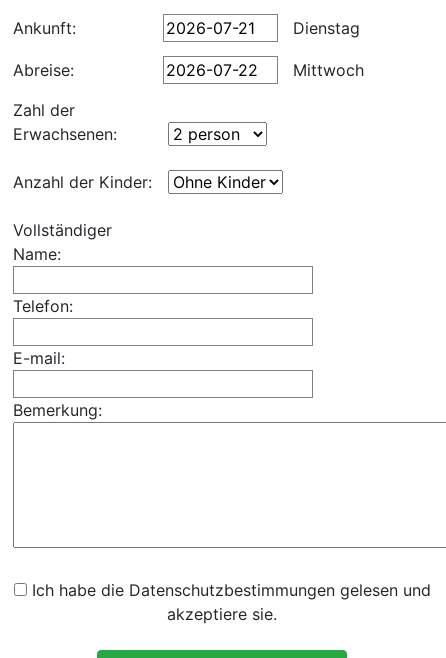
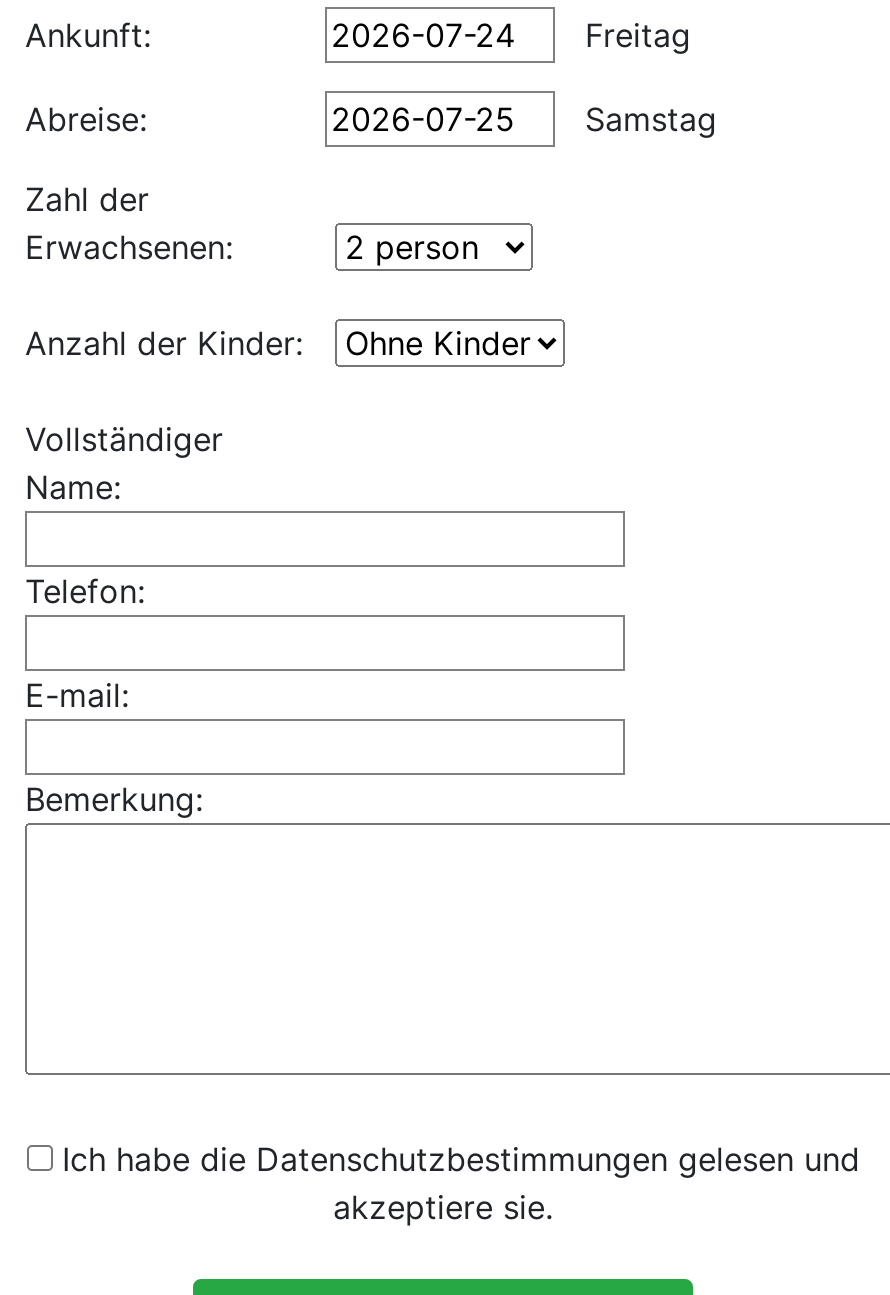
[288,18,360,38] Dienstag -> [575,15,691,55] Freitag
[288,60,364,80] Mittwoch -> [575,99,717,139] Samstag

